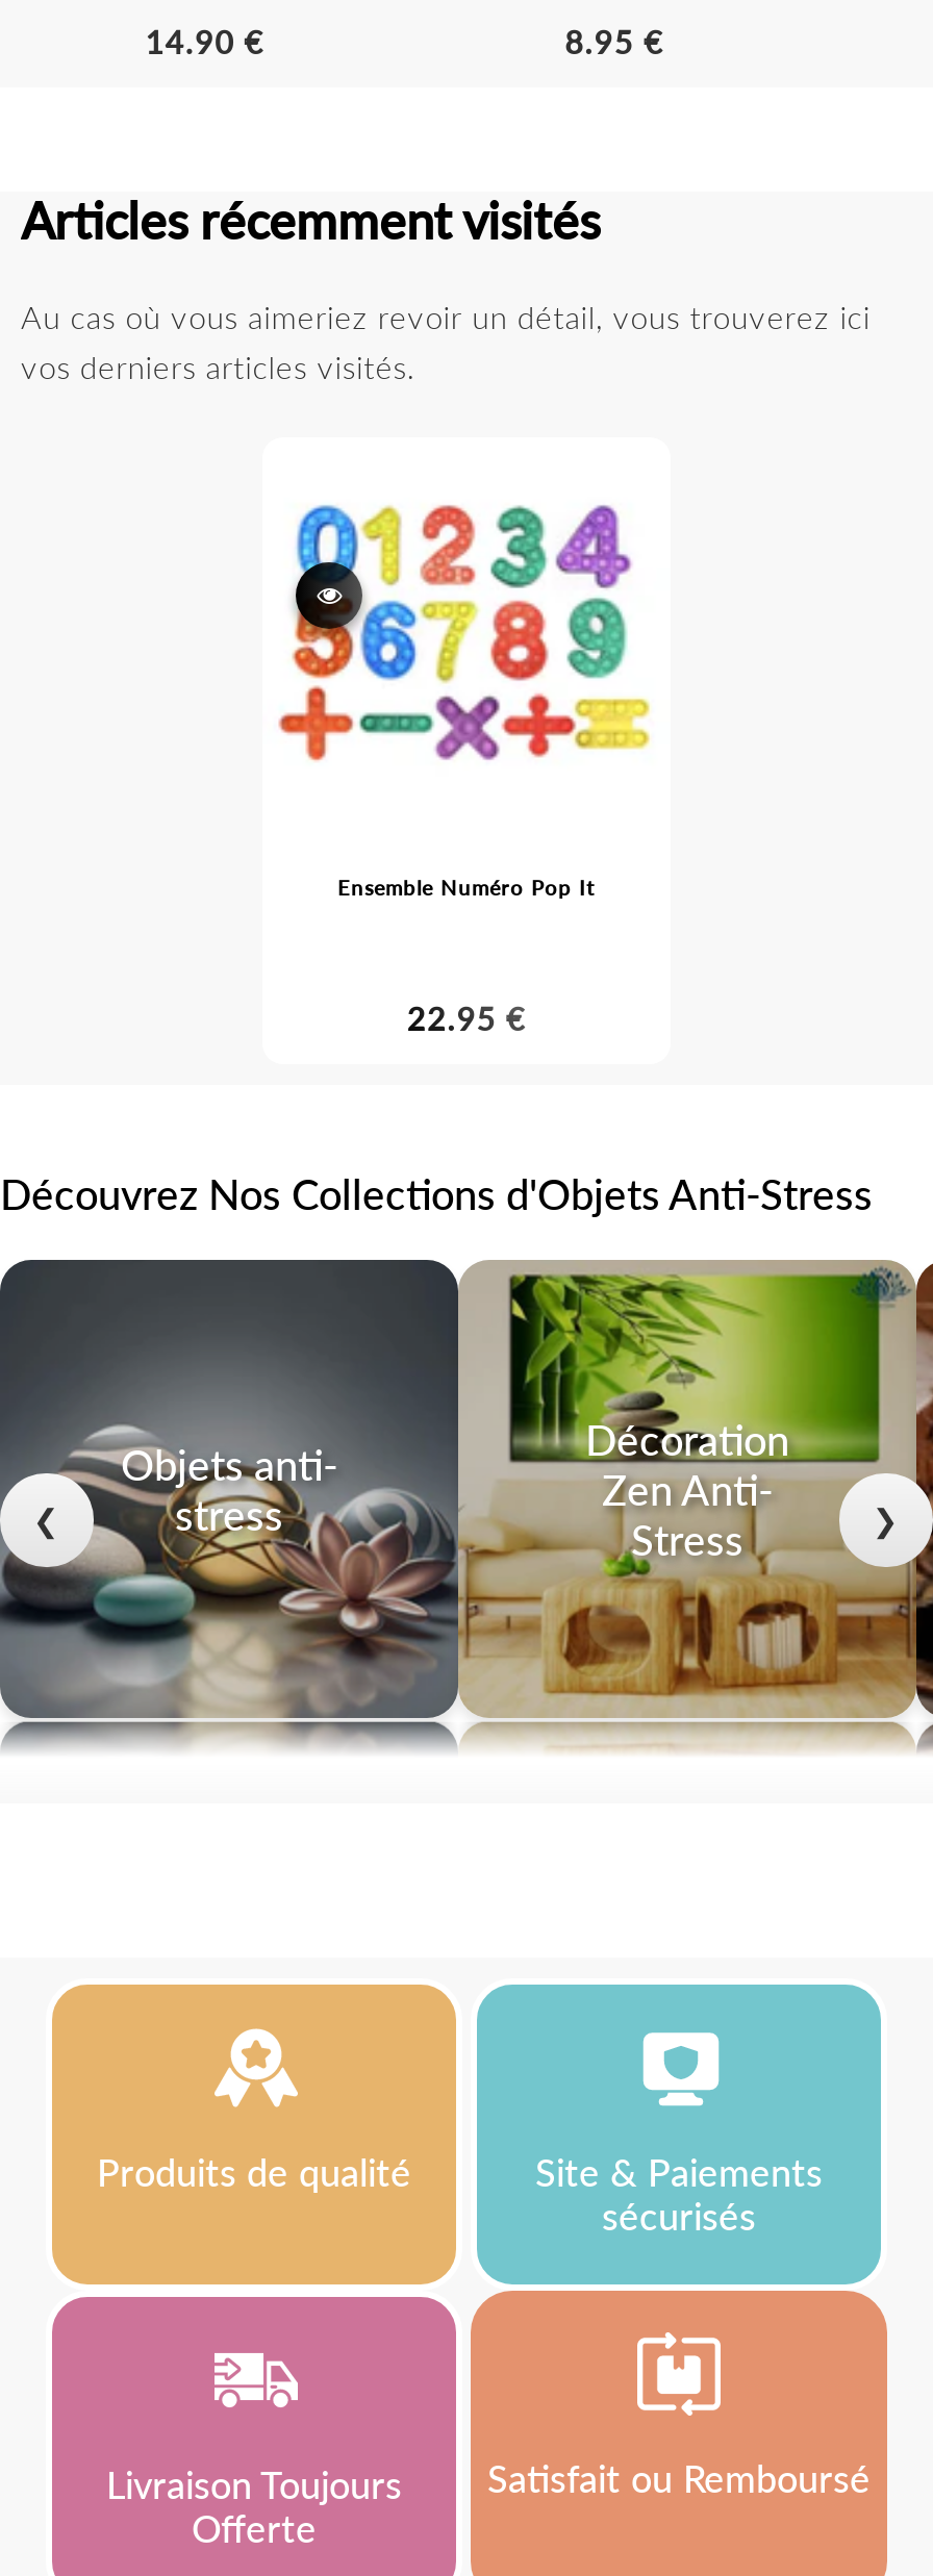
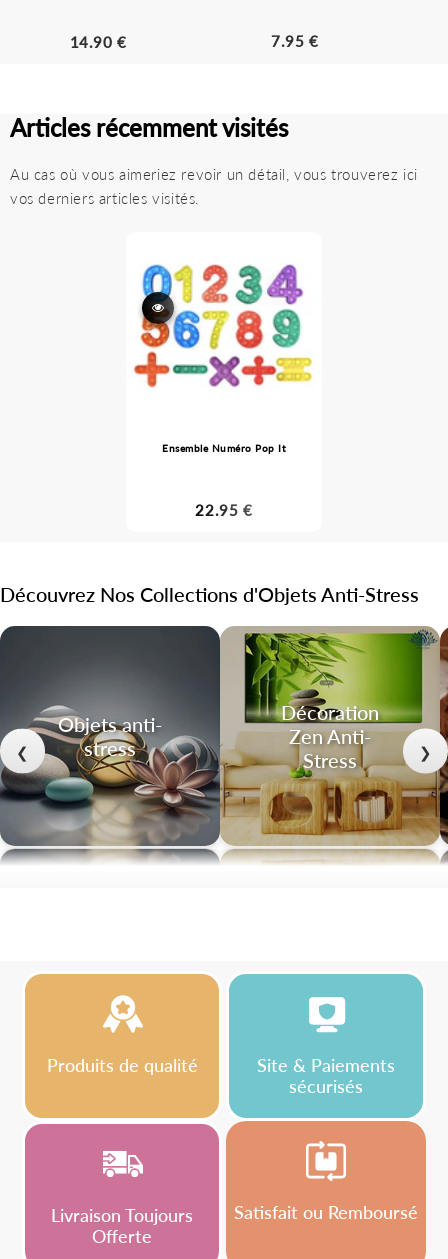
[565,22,664,60] 8.95 € -> [271,32,319,50] 7.95 €

